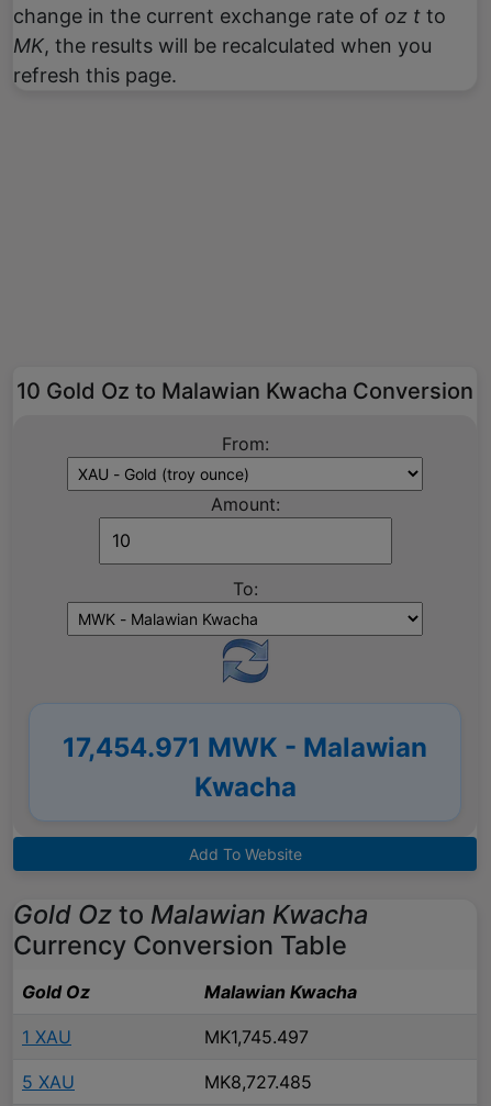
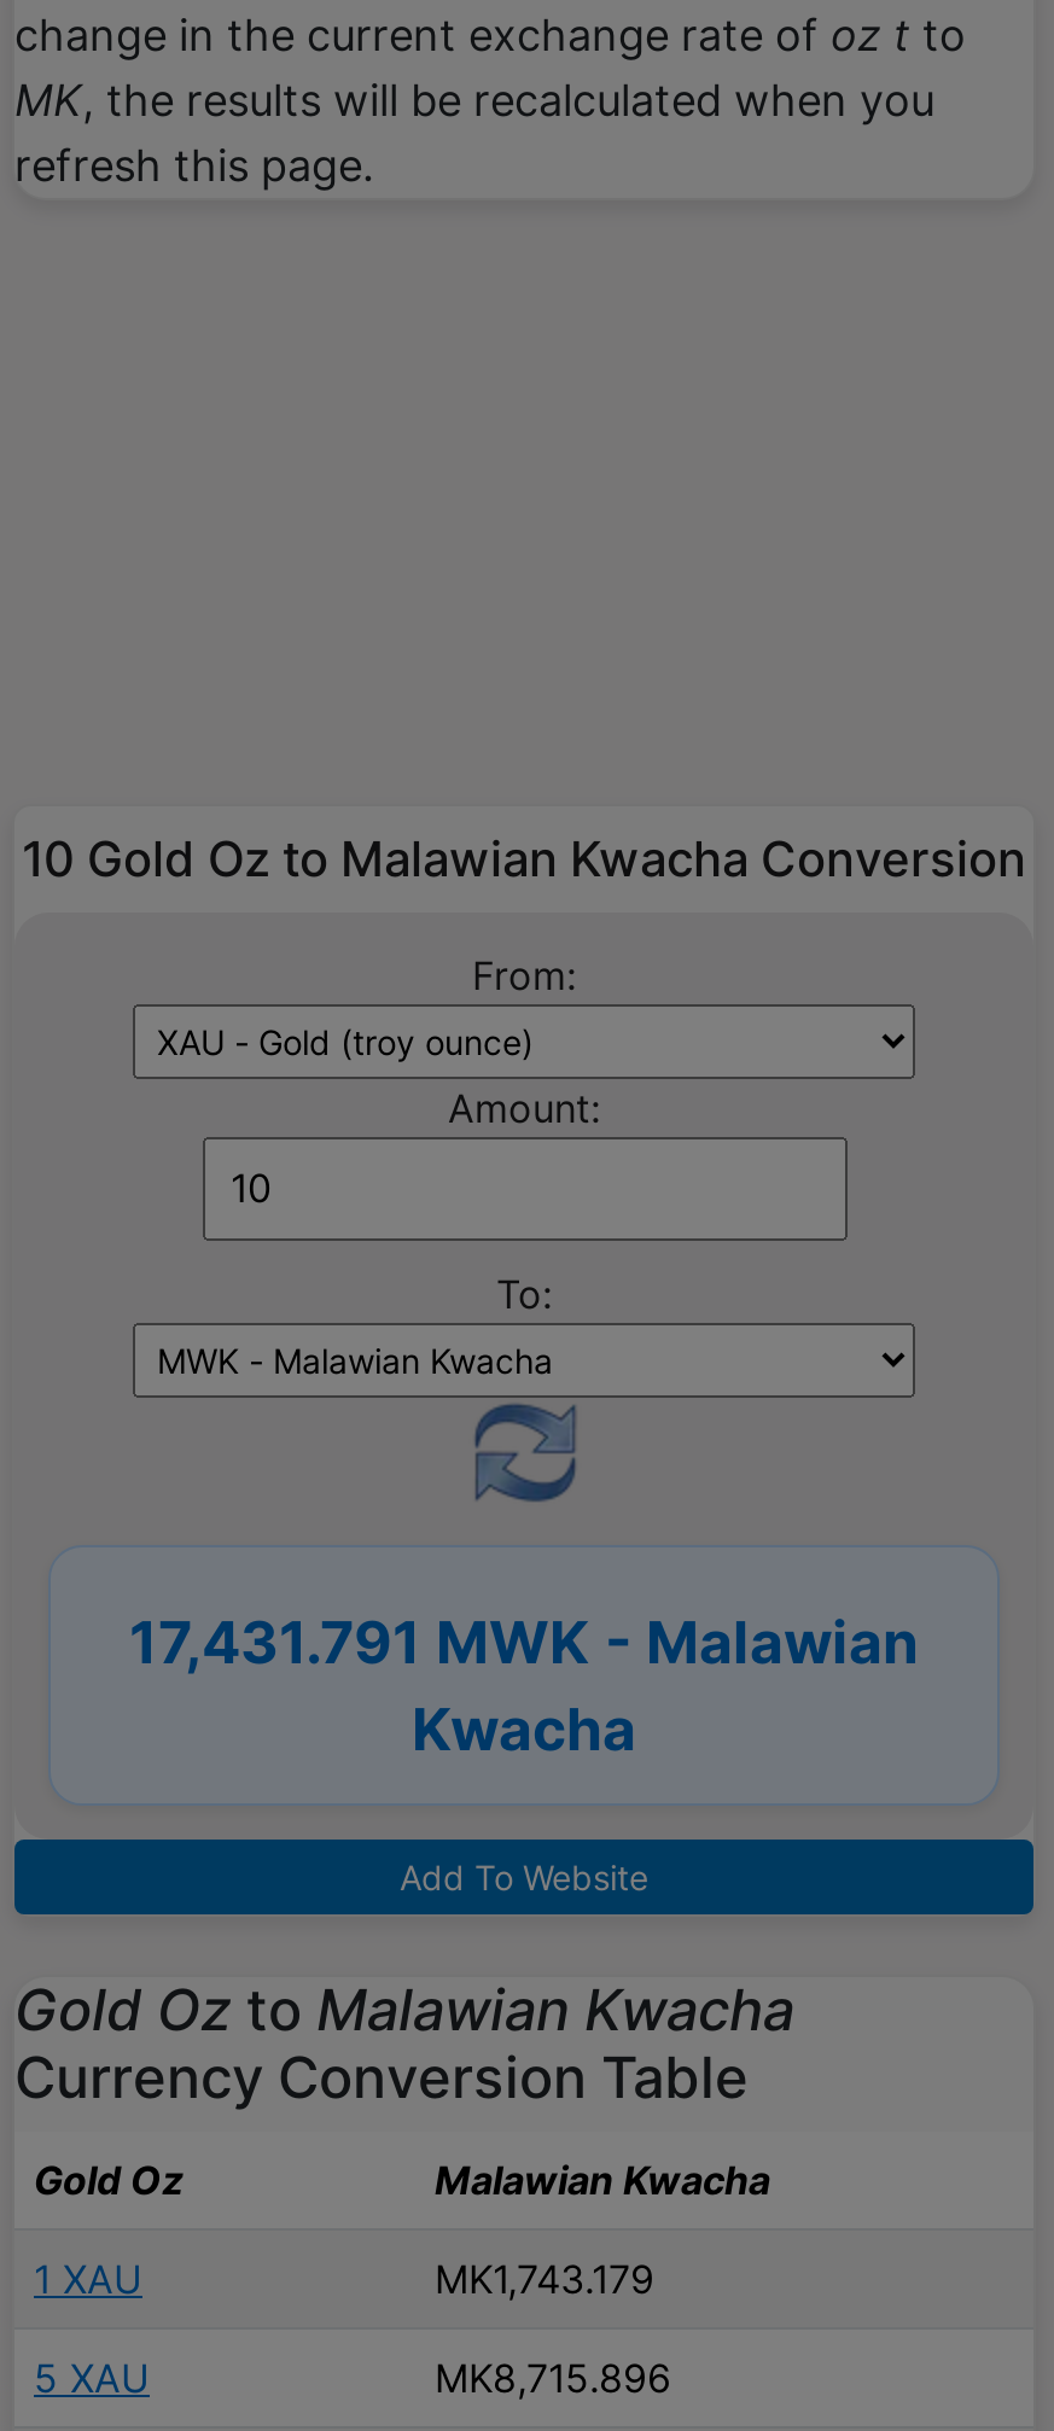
[63,731,427,763] 17,454.971 MWK - Malawian -> [129,1608,919,1678] 17,431.791 MWK - Malawian
[204,1026,309,1048] MK1,745.497 -> [435,2255,654,2303] MK1,743.179
[204,1071,312,1093] MK8,727.485 -> [435,2354,671,2402] MK8,715.896

